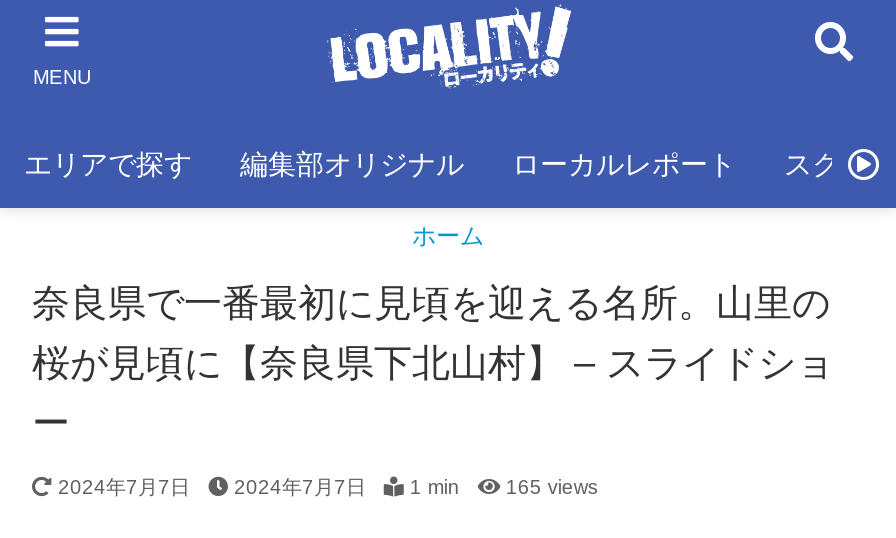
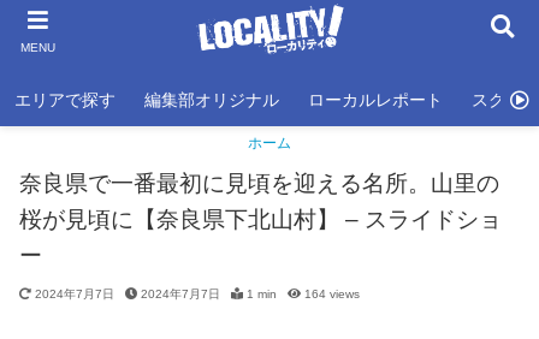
[506,476,598,498] 165 views -> [304,287,360,301] 164 views

